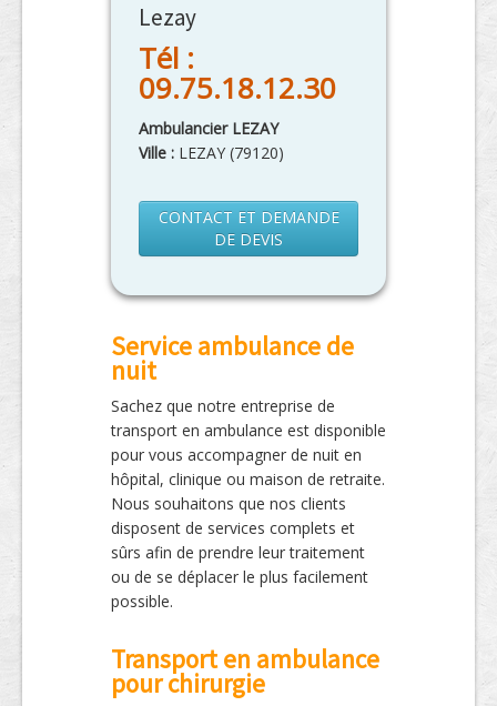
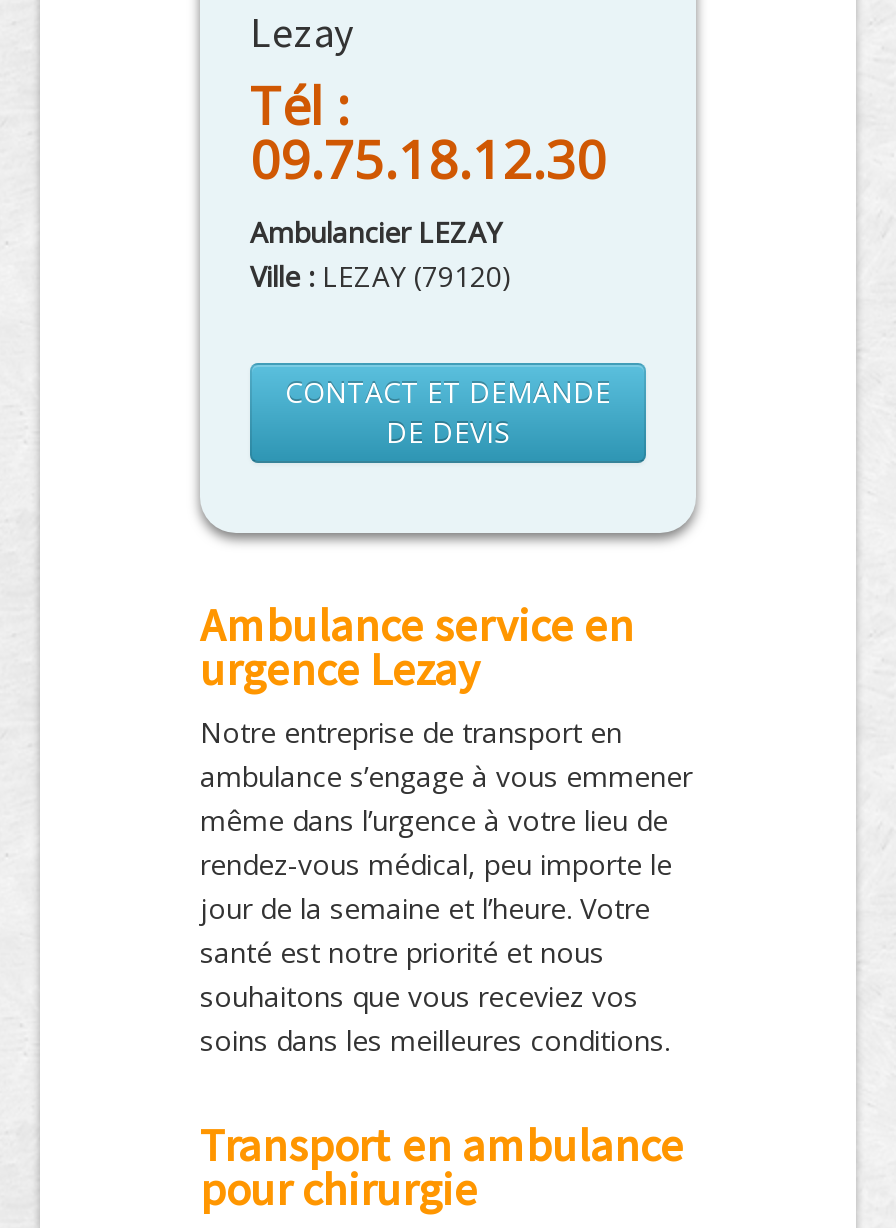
[111,330,386,612] Service ambulance de | nuit | Sachez que notre entreprise de | transport en ambulance est disponible | pour vous accompagner de nuit en | hôpital, clinique ou maison de retraite. | Nous souhaitons que nos clients | disposent de services complets et | sûrs afin de prendre leur traitement | ou de se déplacer le plus facilement | possible. -> [200,595,692,1059] Ambulance service en | urgence Lezay | Notre entreprise de transport en | ambulance s’engage à vous emmener | même dans l’urgence à votre lieu de | rendez-vous médical, peu importe le | jour de la semaine et l’heure. Votre | santé est notre priorité et nous | souhaitons que vous receviez vos | soins dans les meilleures conditions.

